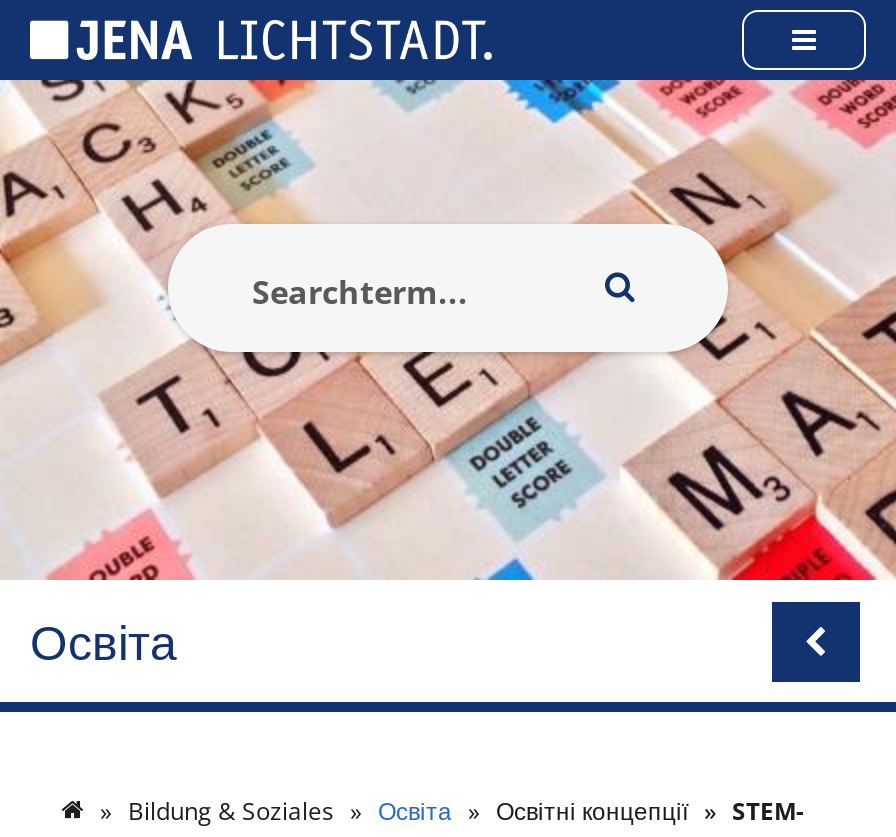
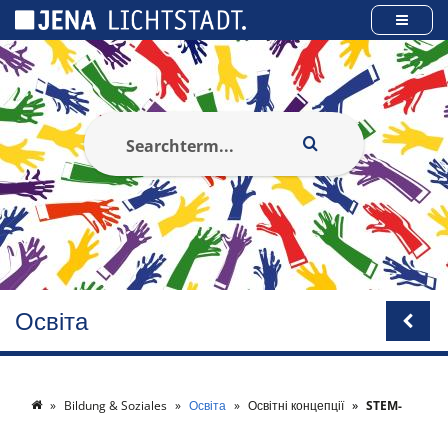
[6,78,890,582] [image] -> [3,39,445,291] [image]

